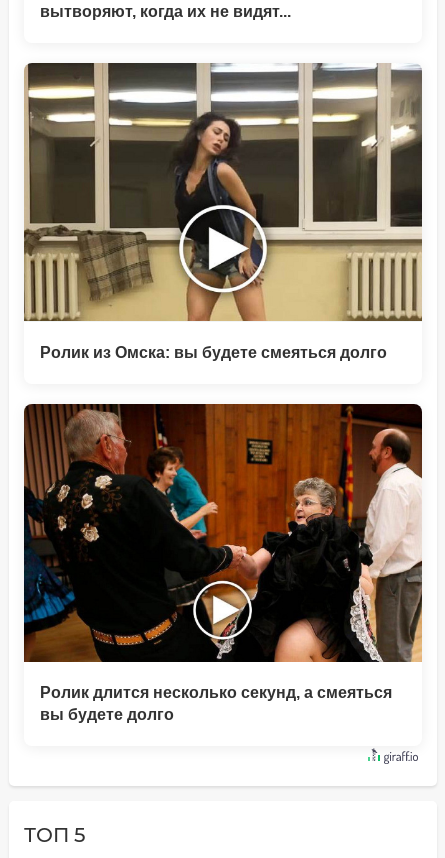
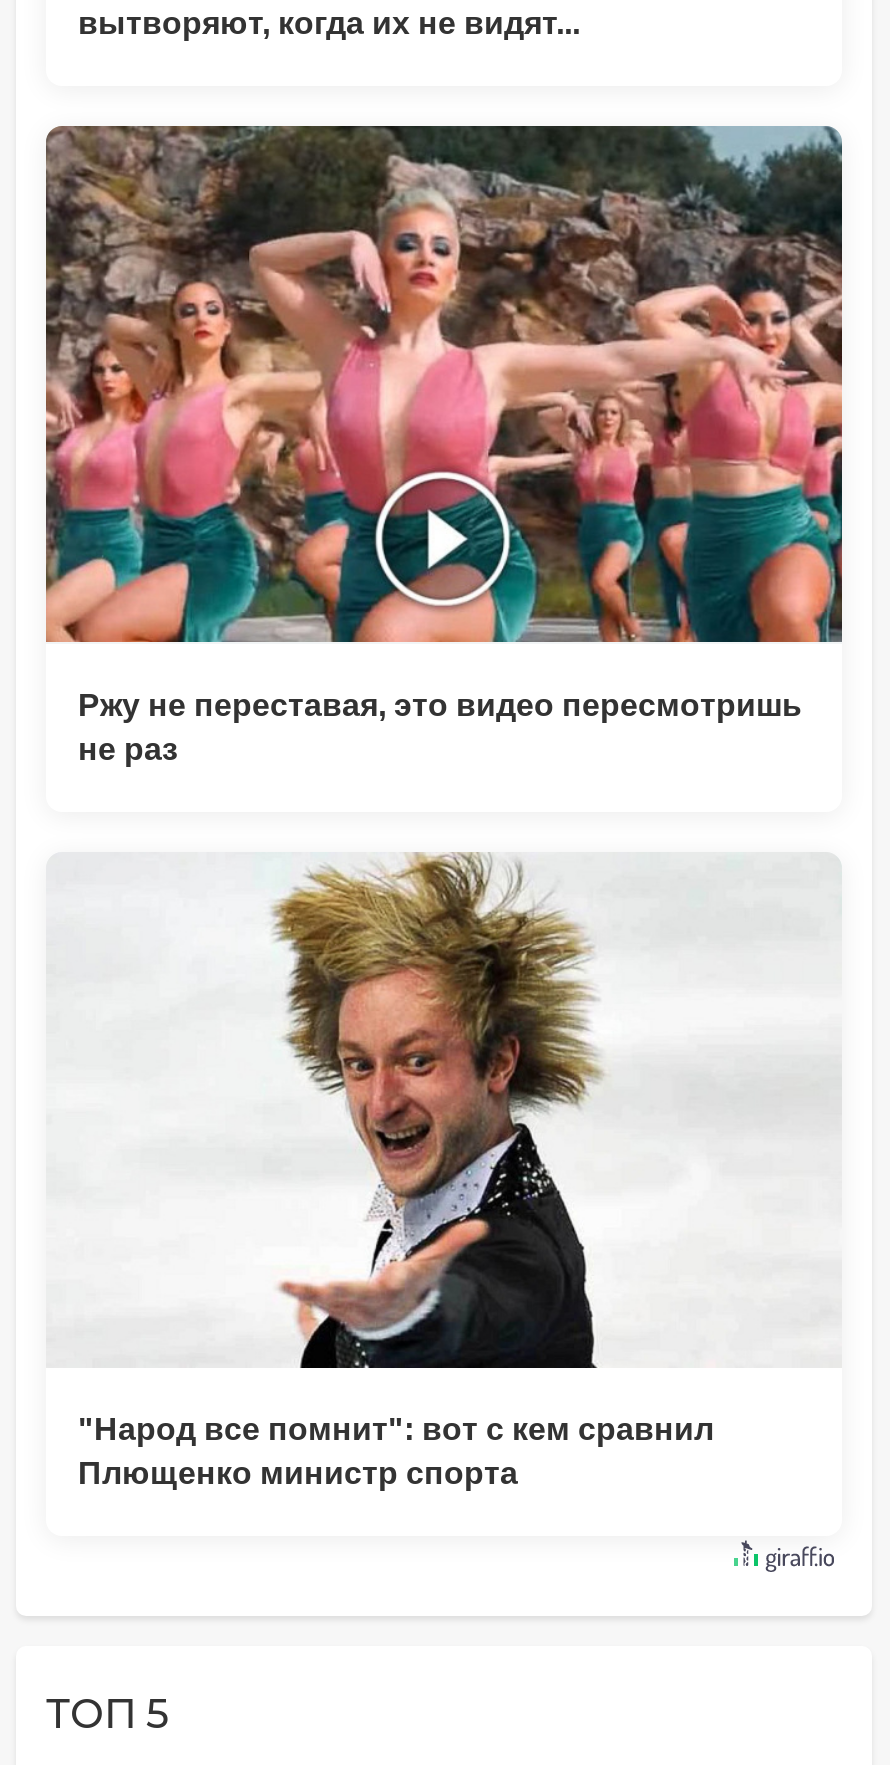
[24,63,423,361] [image] | Ролик из Омска: вы будете смеяться долго -> [46,124,844,765] [image] | Ржу не переставая, это видео пересмотришь | не раз
[23,403,423,723] [image] | Ролик длится несколько секунд, а смеяться | вы будете долго -> [46,852,842,1491] [image] | "Народ все помнит": вот с кем сравнил | Плющенко министр спорта

